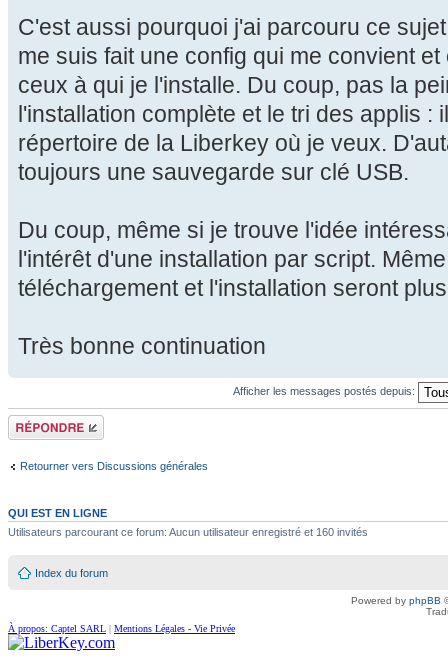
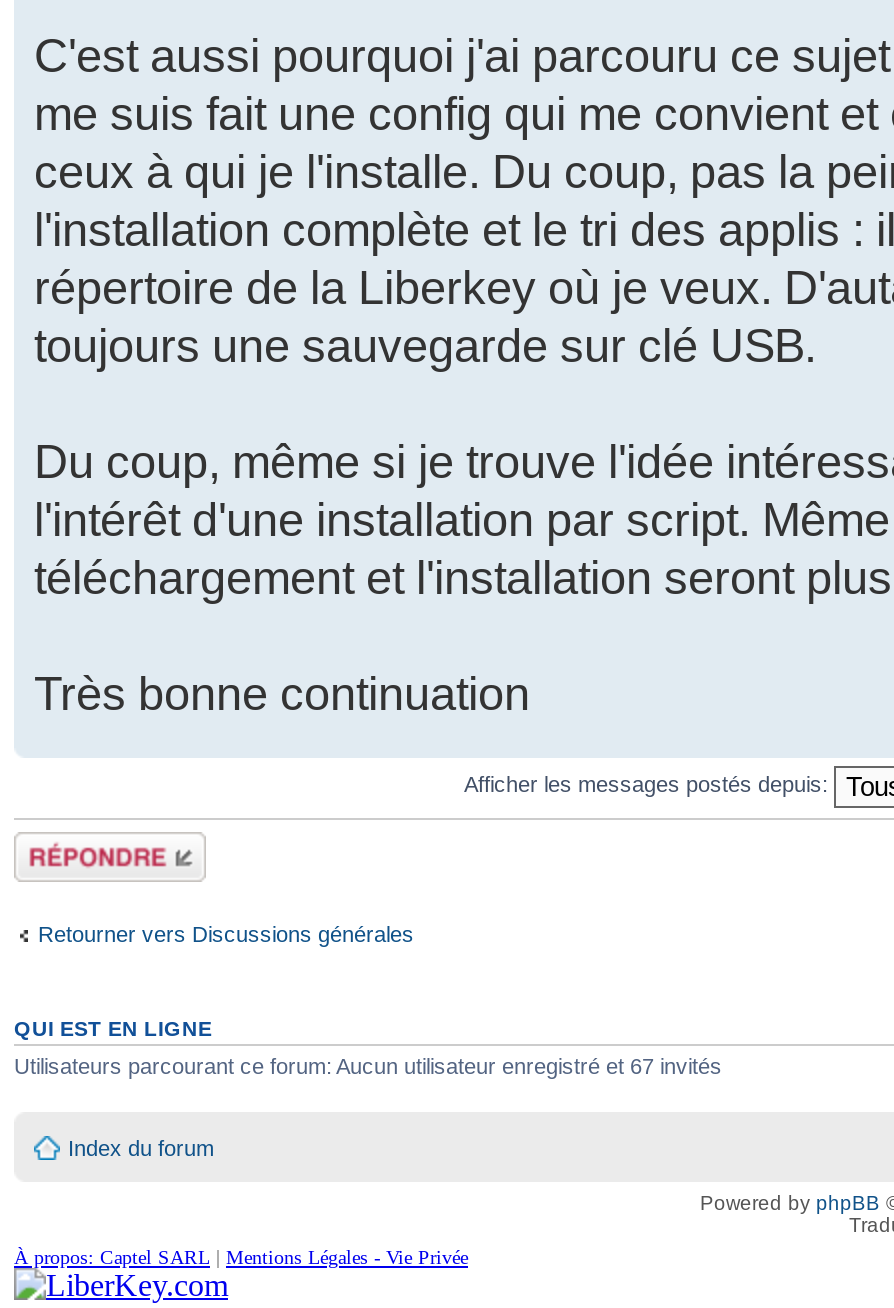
[8,526,368,538] Utilisateurs parcourant ce forum: Aucun utilisateur enregistré et 160 invités -> [14,1054,722,1078] Utilisateurs parcourant ce forum: Aucun utilisateur enregistré et 67 invités

